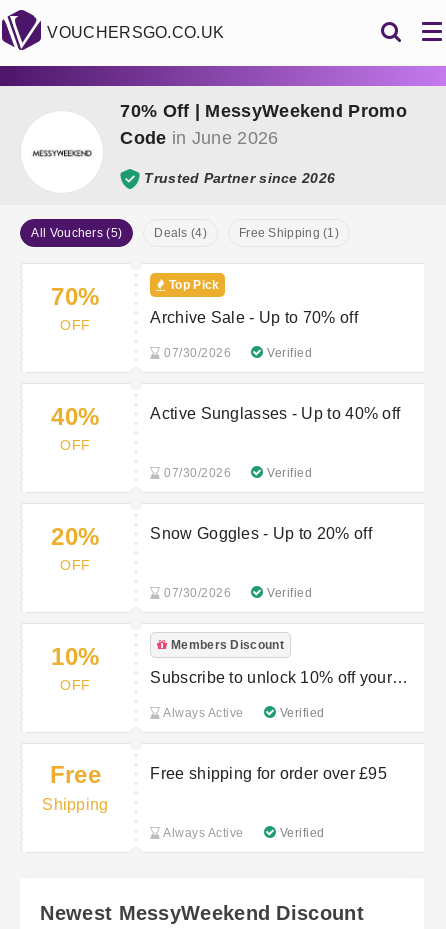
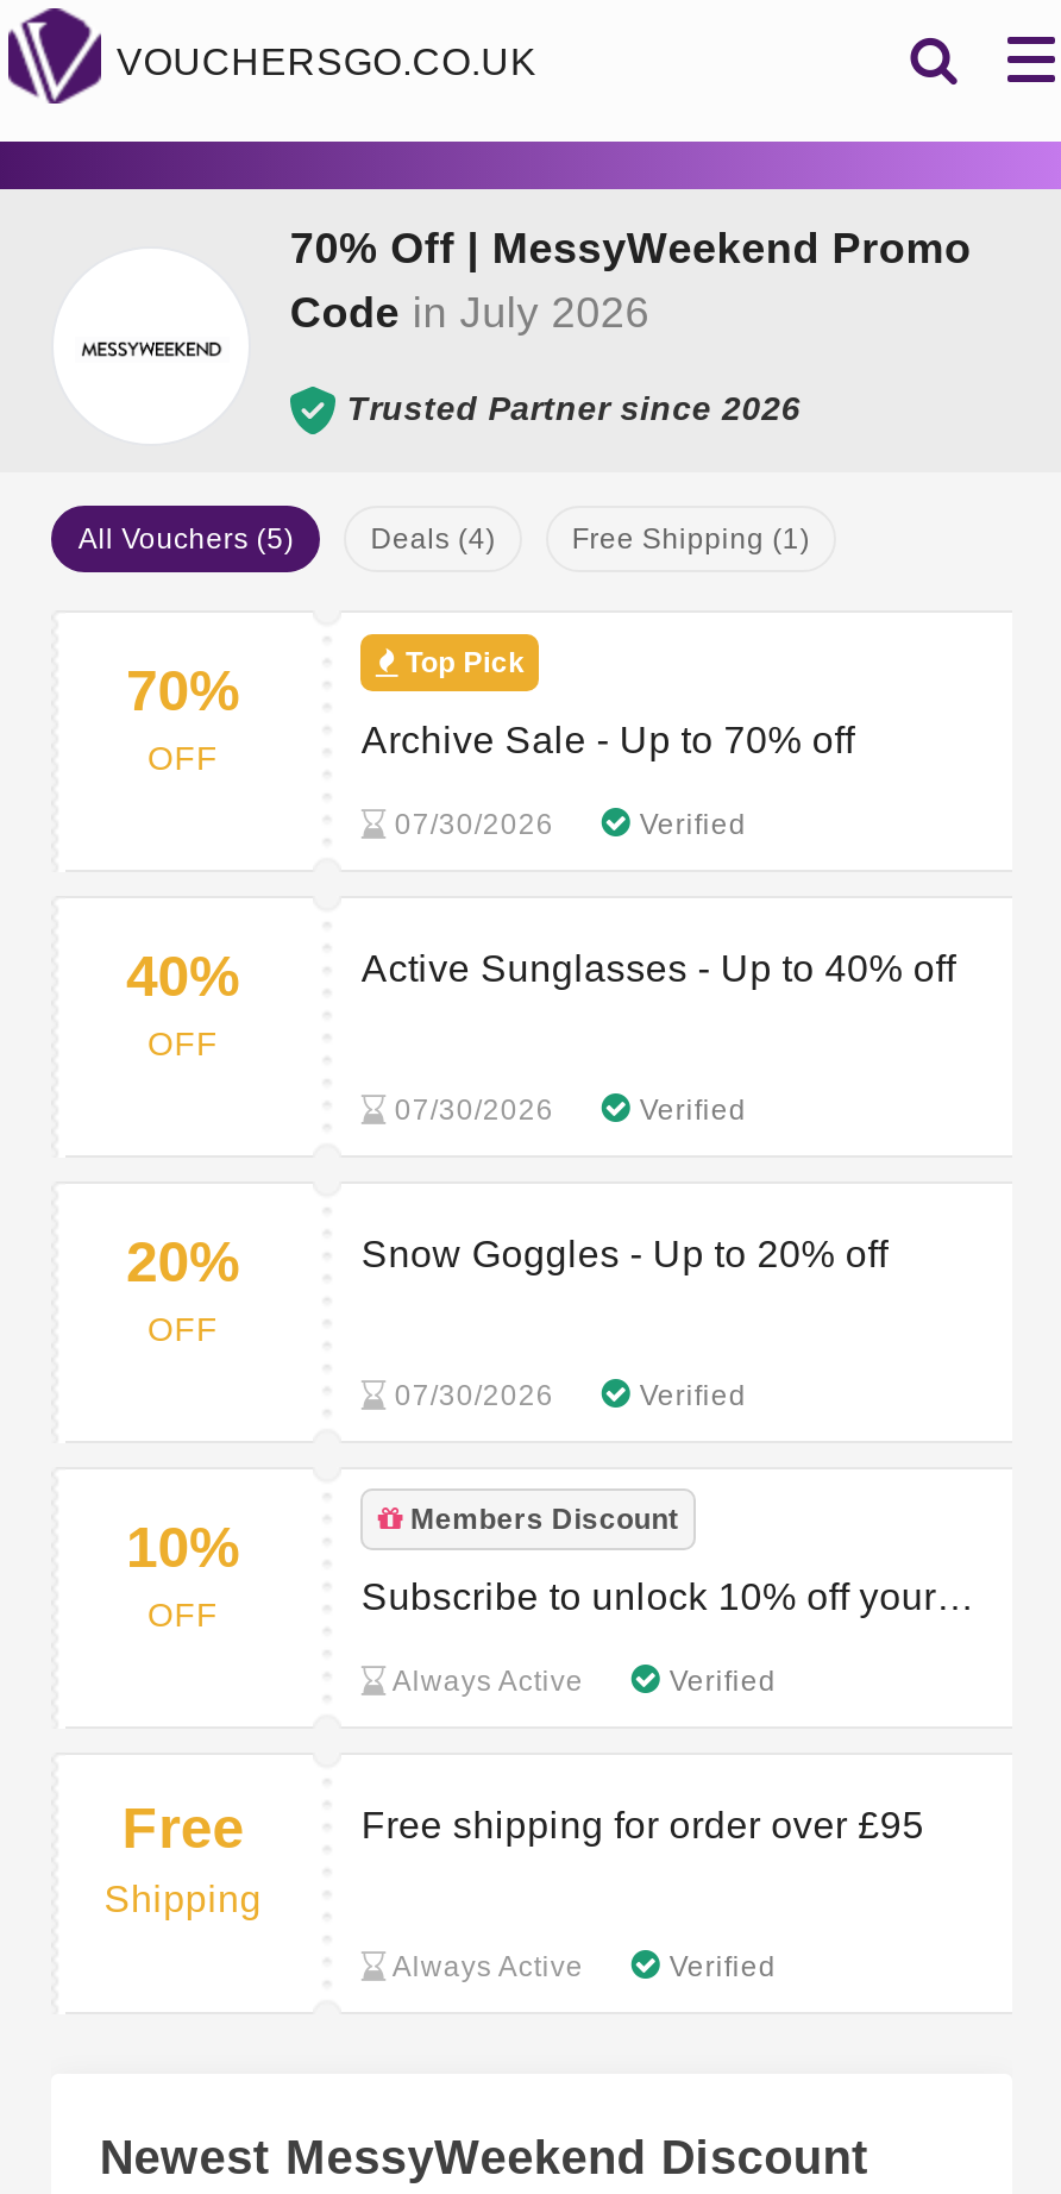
[120,128,278,148] Code in June 2026 -> [290,289,649,337] Code in July 2026

